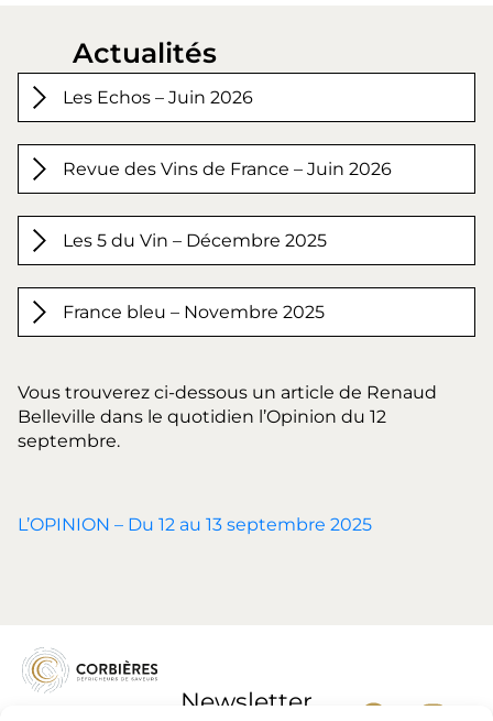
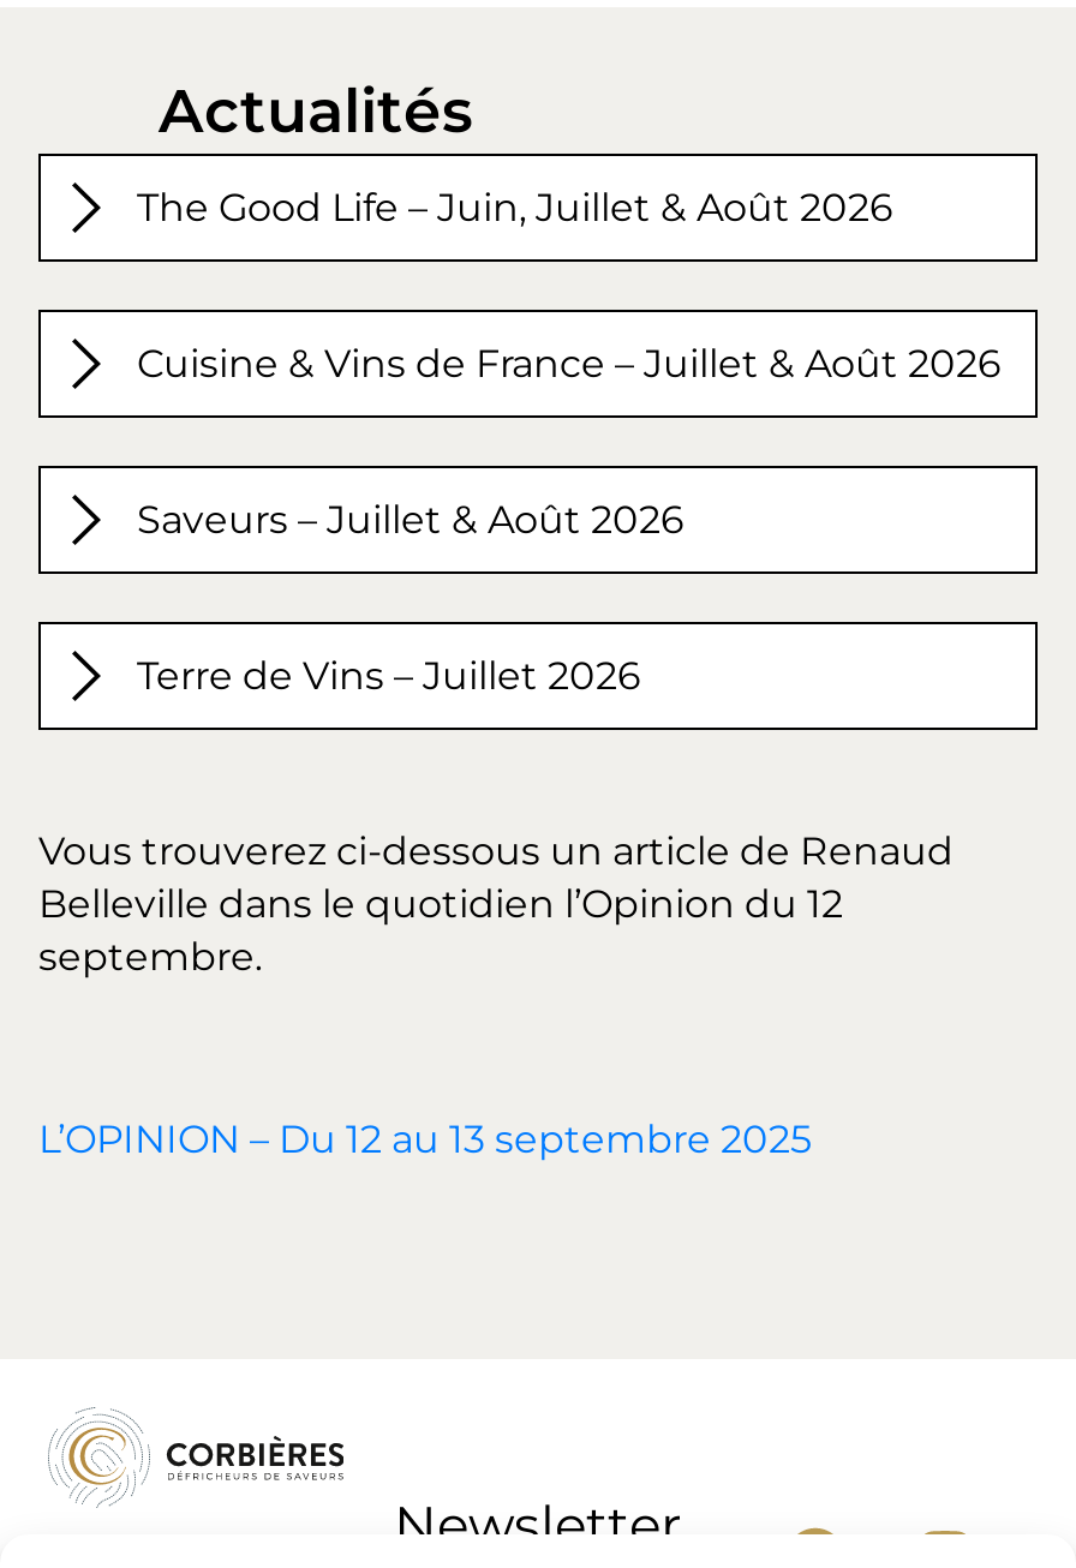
[63,87,253,108] Les Echos – Juin 2026 -> [137,184,893,230] The Good Life – Juin, Juillet & Août 2026
[63,158,392,179] Revue des Vins de France – Juin 2026 -> [137,340,1002,386] Cuisine & Vins de France – Juillet & Août 2026
[63,230,327,251] Les 5 du Vin – Décembre 2025 -> [137,496,685,542] Saveurs – Juillet & Août 2026
[63,301,325,322] France bleu – Novembre 2025 -> [137,652,641,698] Terre de Vins – Juillet 2026

